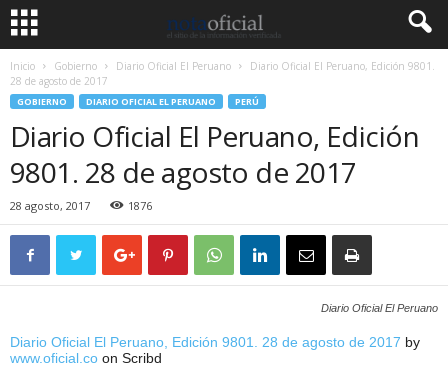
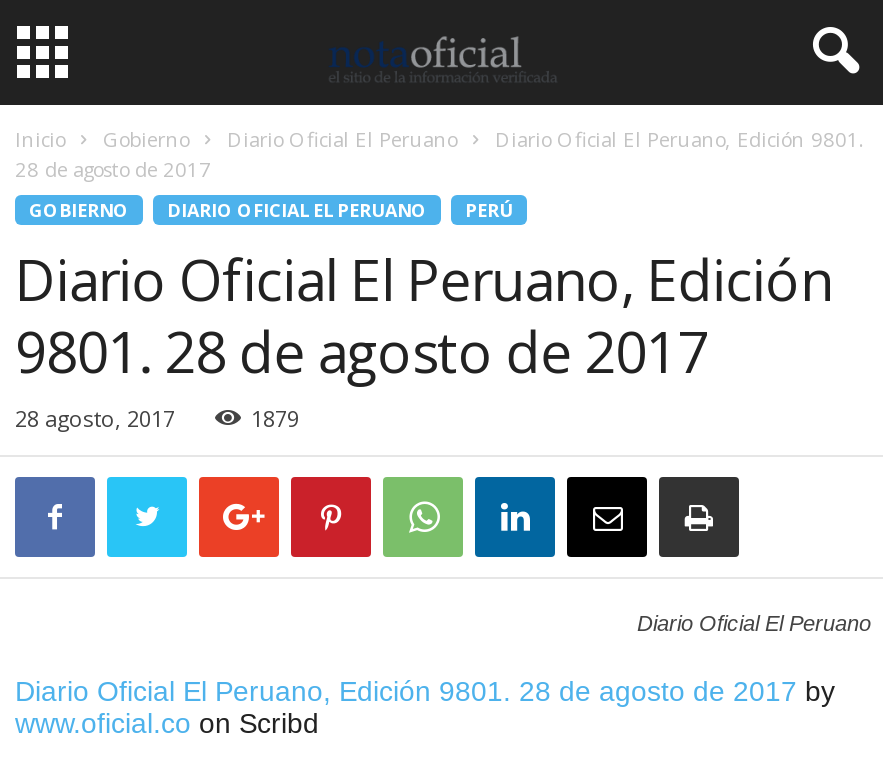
[128,198,152,213] 1876 -> [251,403,299,433] 1879

